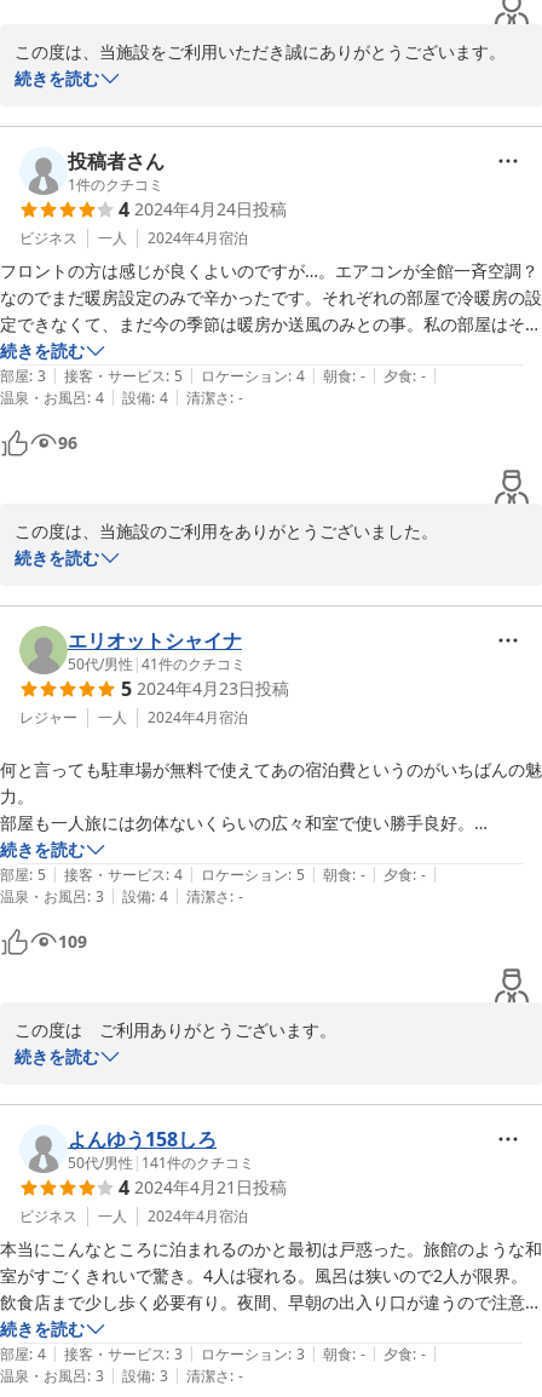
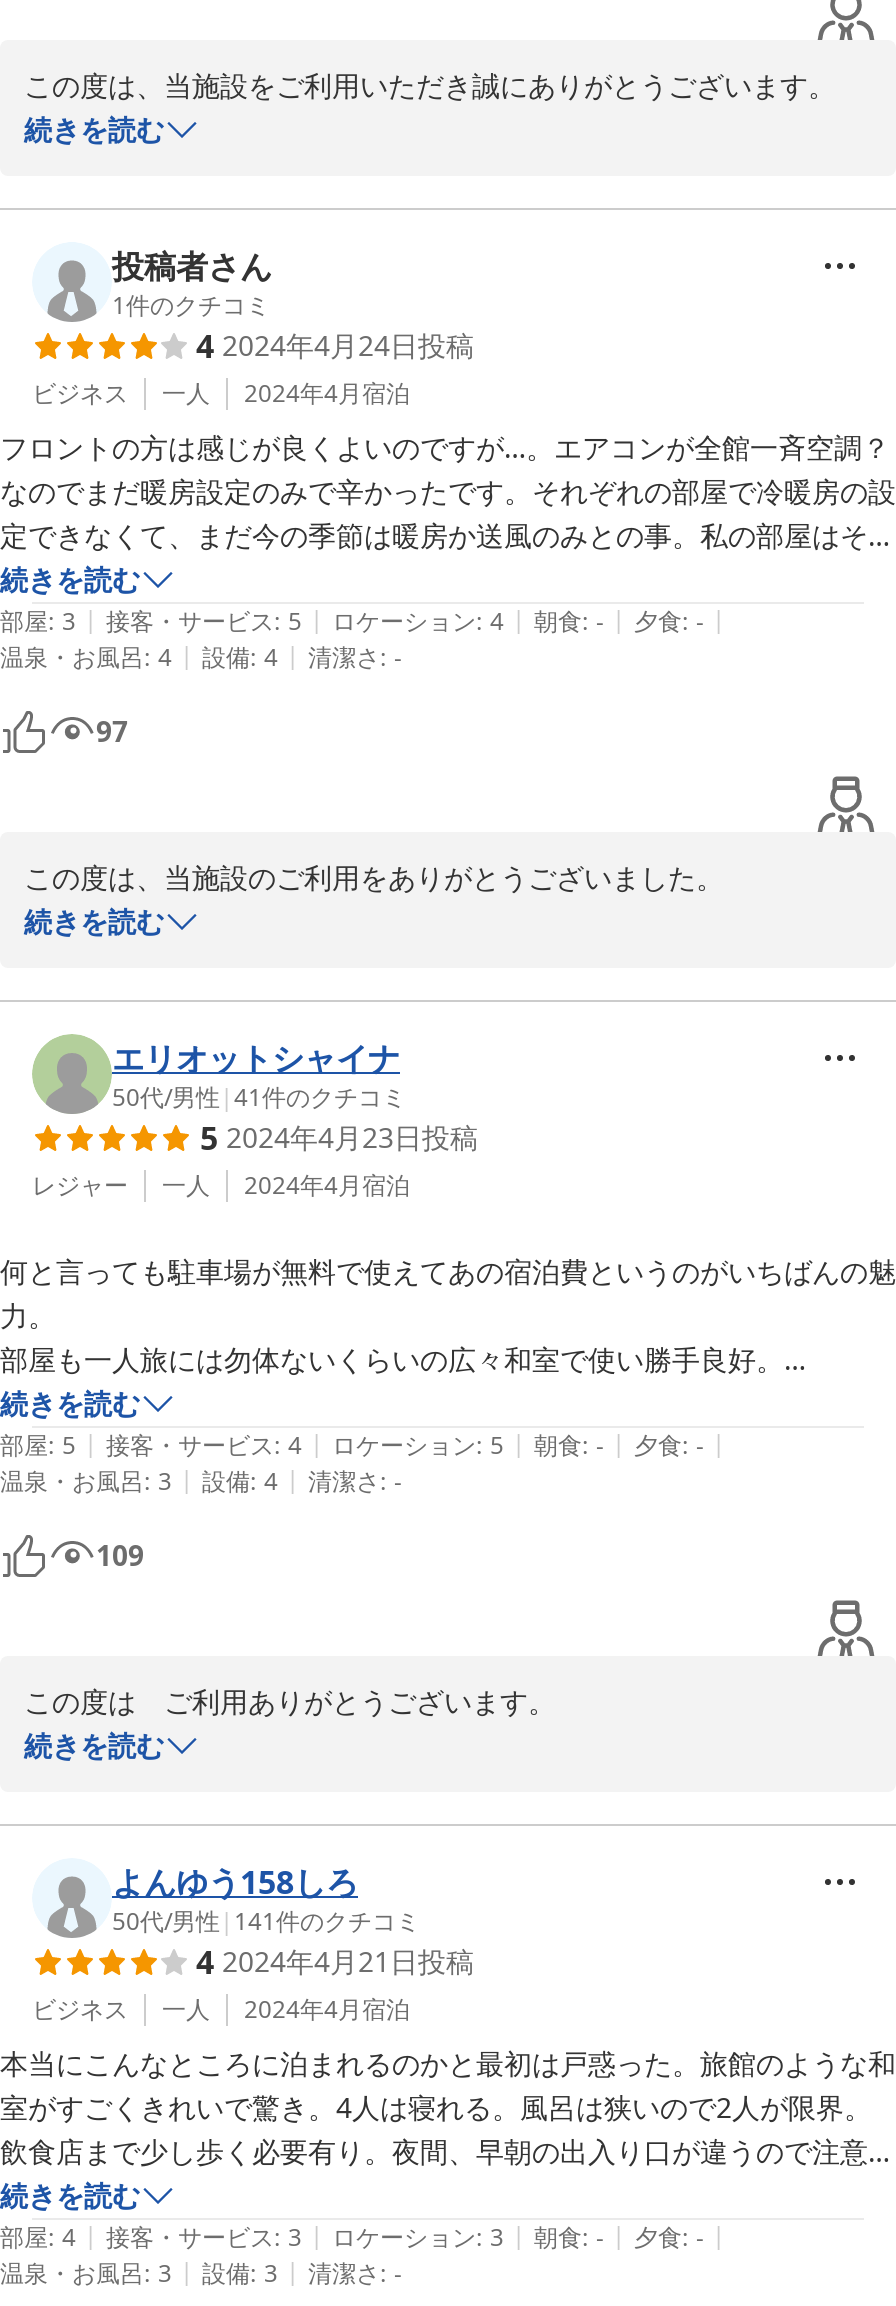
[58,431,77,454] 96 -> [96,712,128,750] 97

